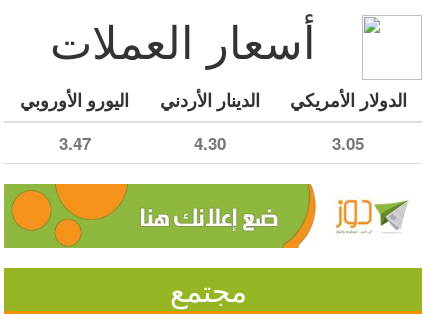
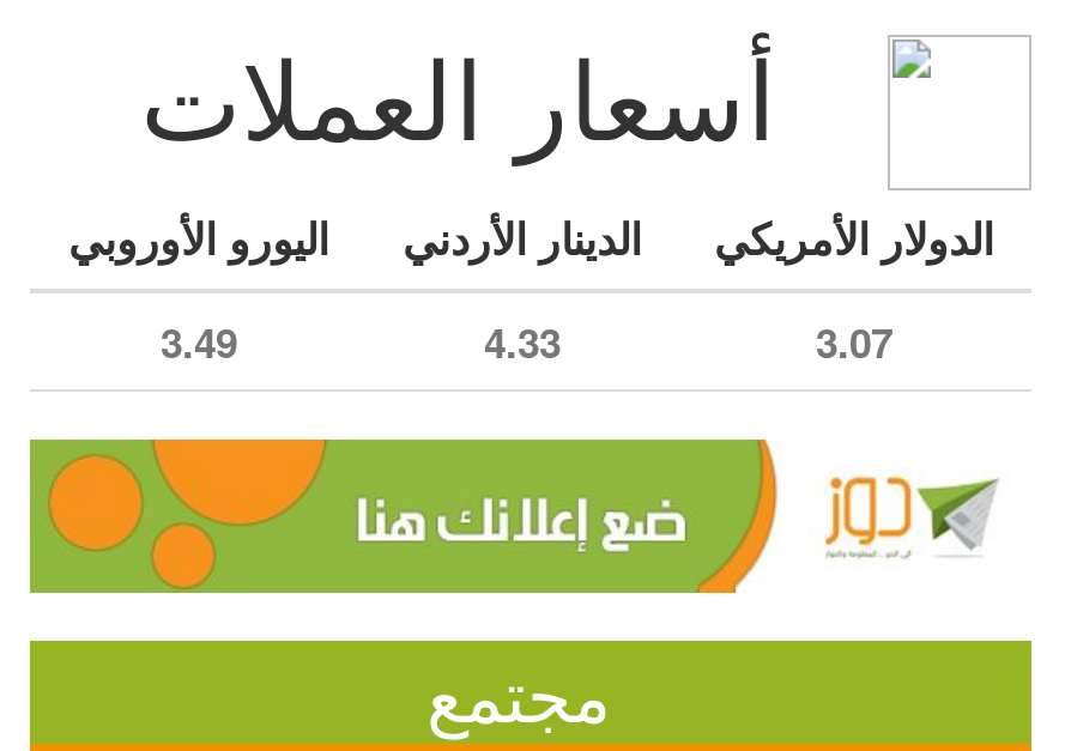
[58,131,90,155] 3.47 -> [161,313,237,371] 3.49
[193,131,225,155] 4.30 -> [484,313,561,371] 4.33
[332,131,364,155] 3.05 -> [816,313,892,371] 3.07

